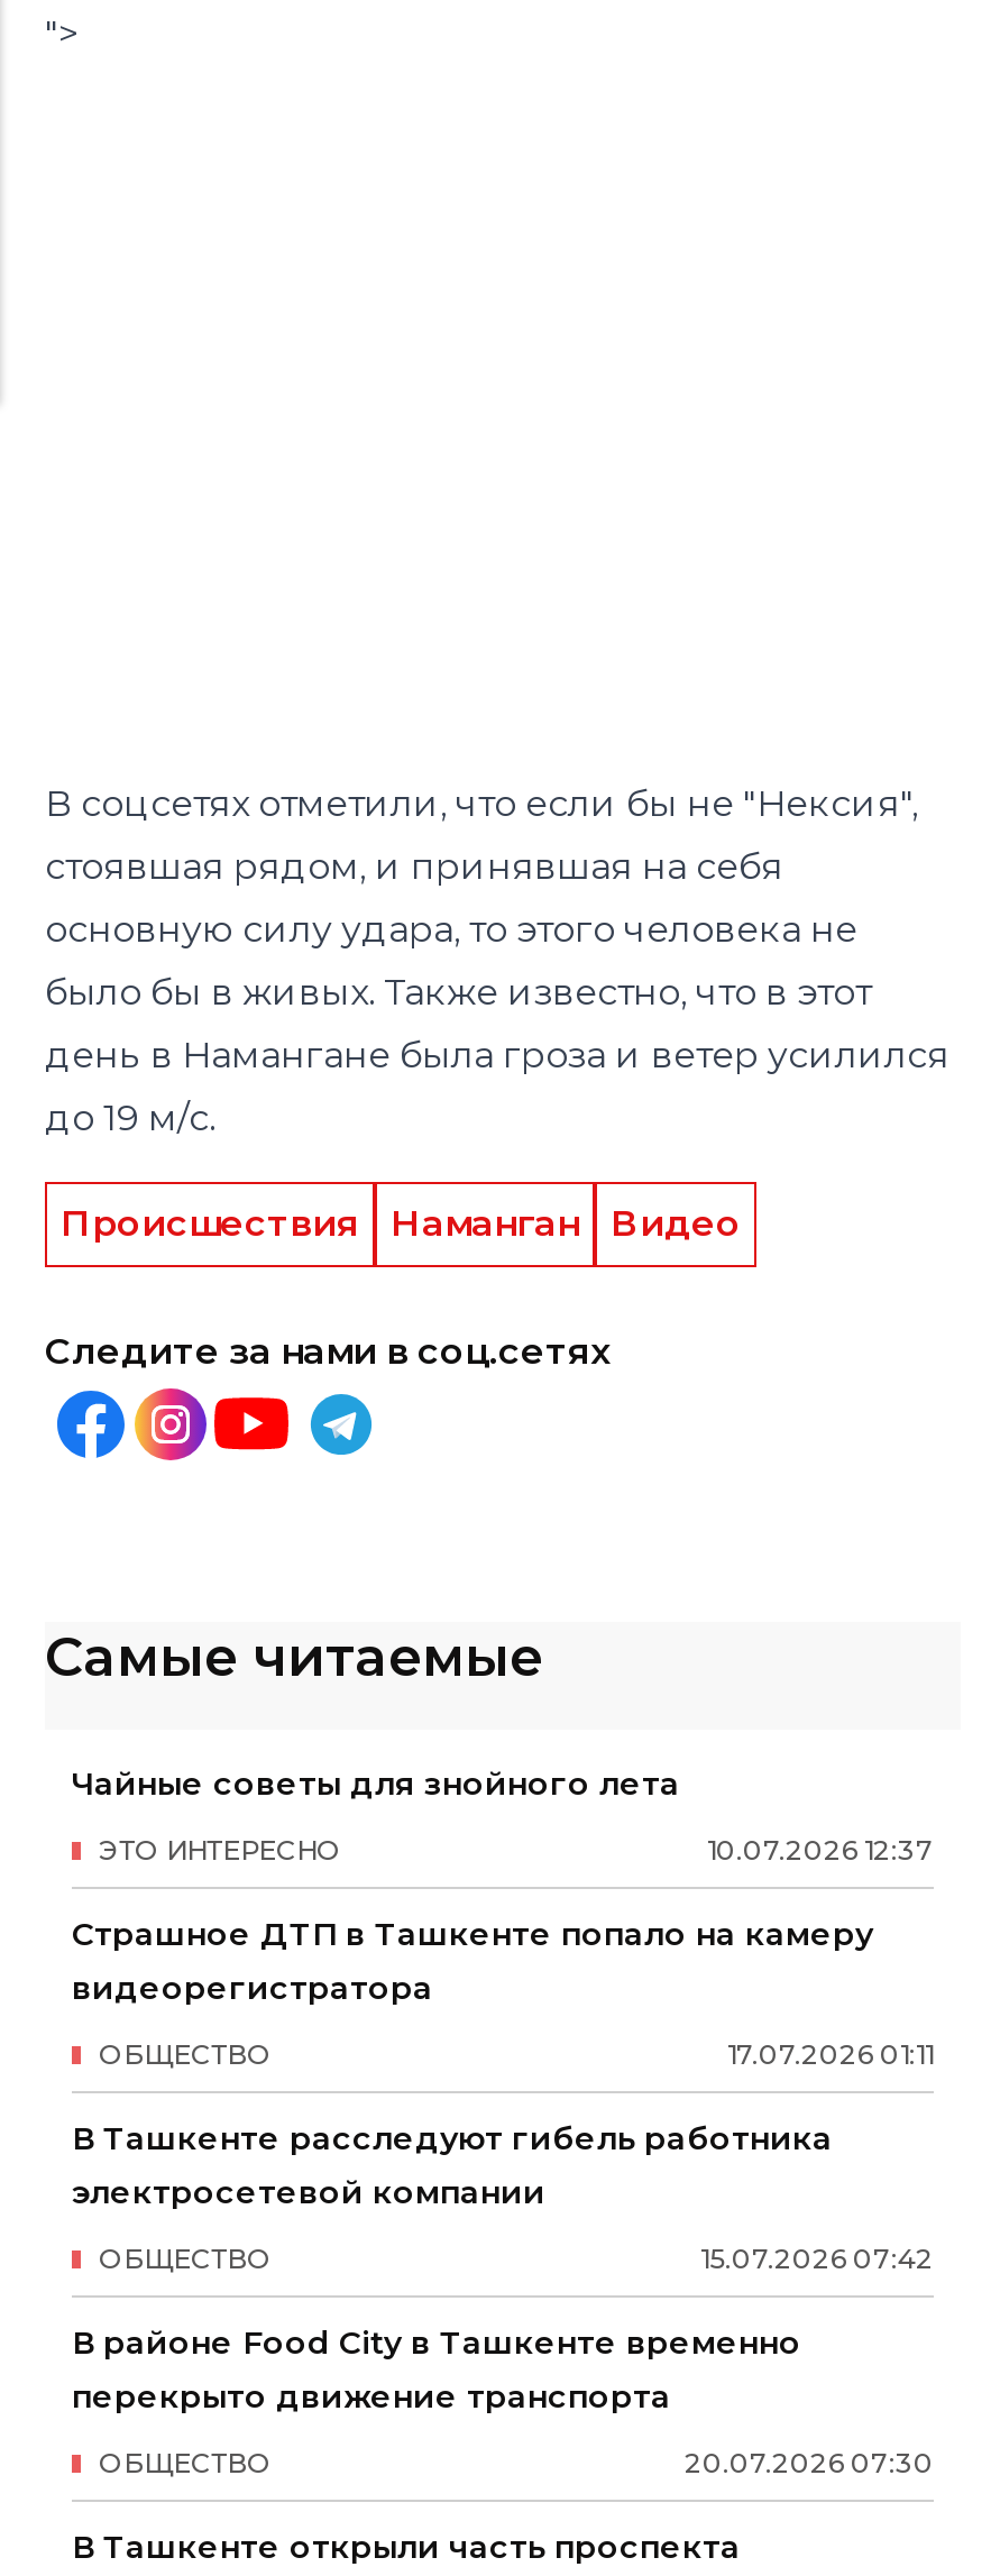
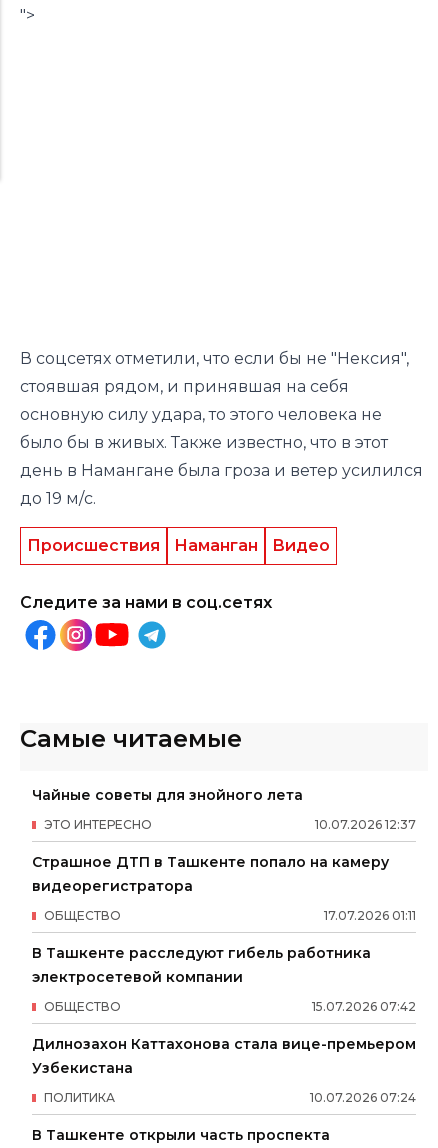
[72,2322,801,2417] В районе Food City в Ташкенте временно | перекрыто движение транспорта -> [32,1035,416,1077] Дилнозахон Каттахонова стала вице-премьером | Узбекистана
[99,2446,934,2479] 20.07.2026 07:30 | ОБЩЕСТВО -> [44,1090,416,1105] 10.07.2026 07:24 | ПОЛИТИКА

